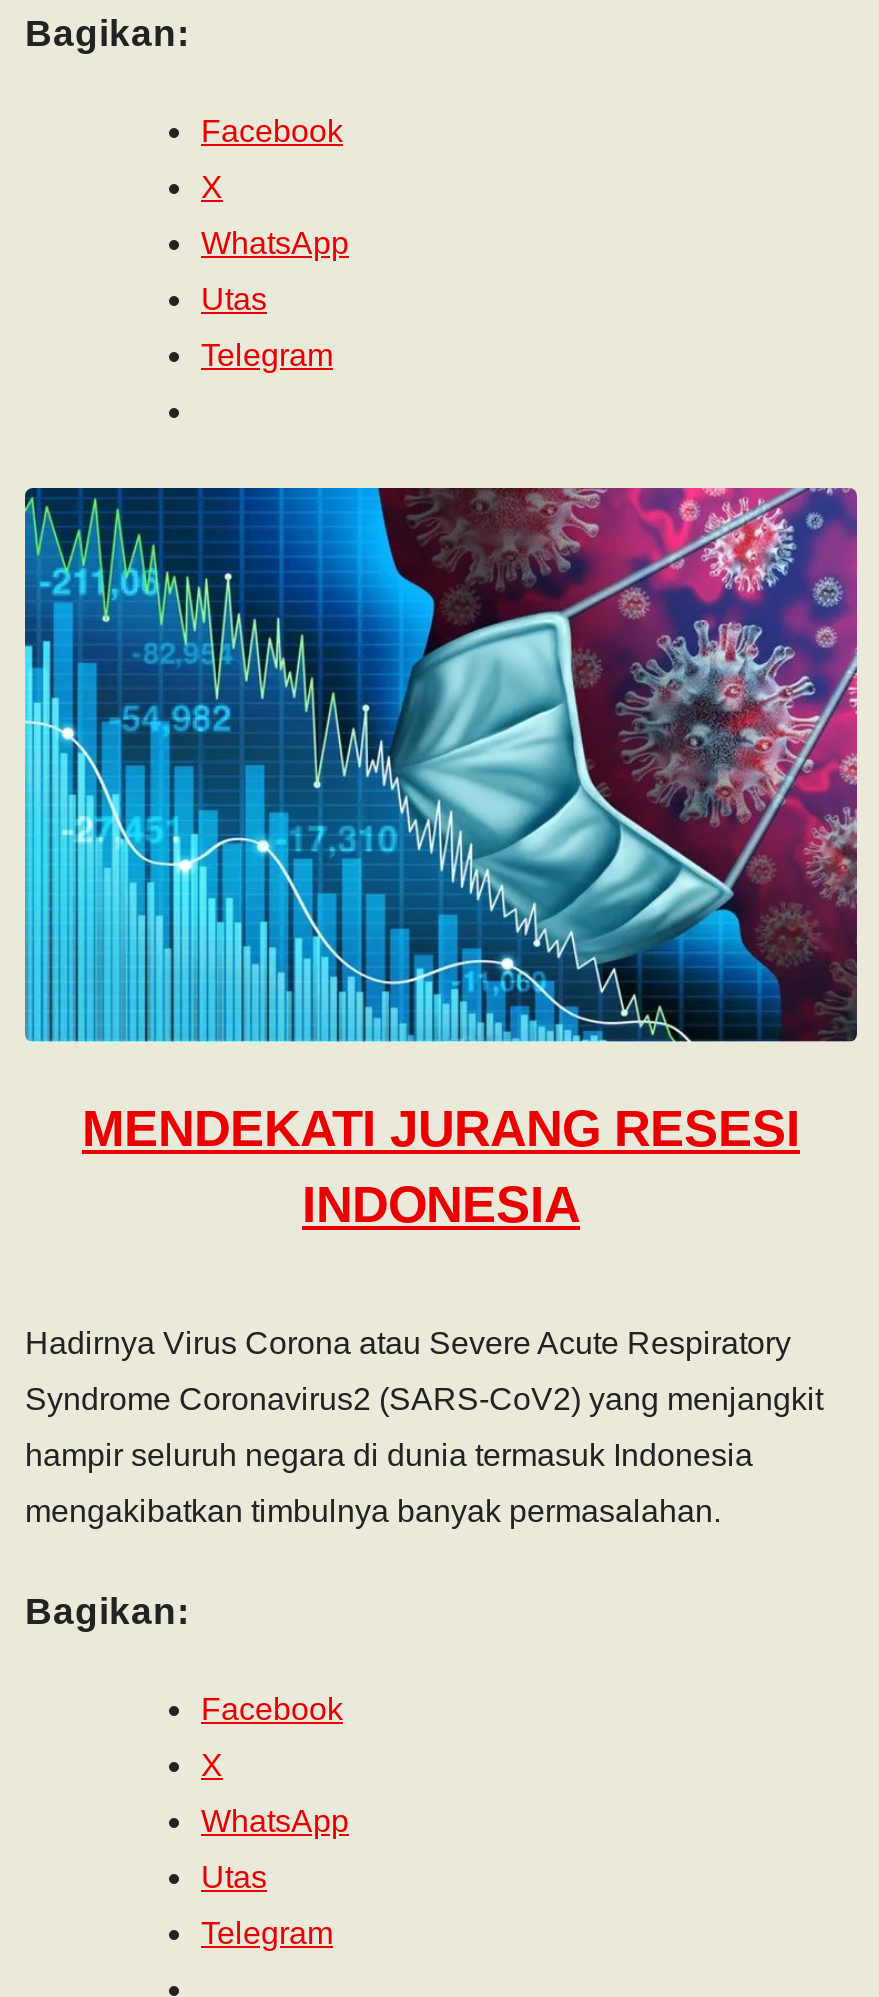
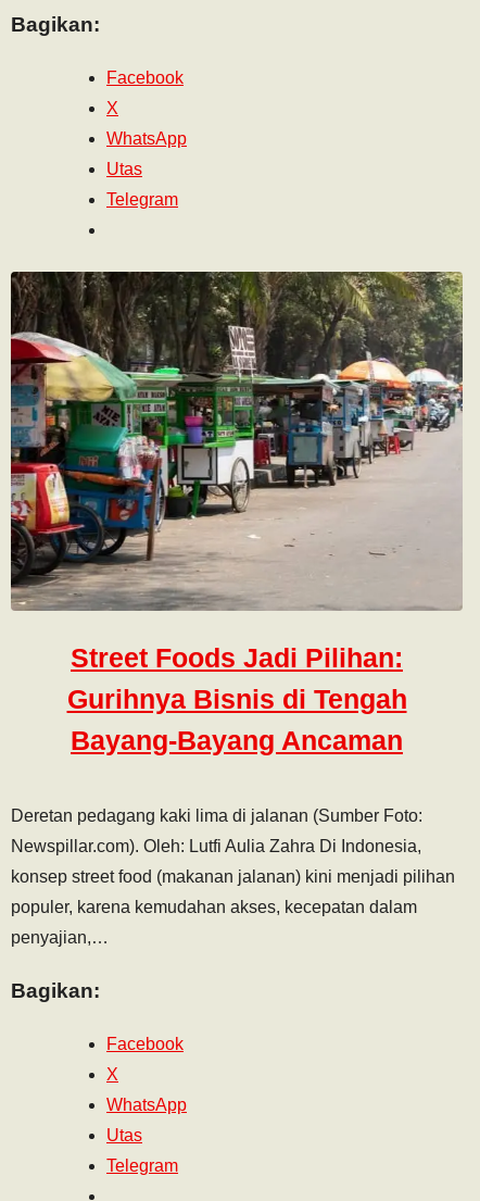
[23,486,859,1528] [image] | MENDEKATI JURANG RESESI | INDONESIA | Hadirnya Virus Corona atau Severe Acute Respiratory | Syndrome Coronavirus2 (SARS-CoV2) yang menjangkit | hampir seluruh negara di dunia termasuk Indonesia | mengakibatkan timbulnya banyak permasalahan. -> [10,271,464,946] [image] | Street Foods Jadi Pilihan: | Gurihnya Bisnis di Tengah | Bayang-Bayang Ancaman | Deretan pedagang kaki lima di jalanan (Sumber Foto: | Newspillar.com). Oleh: Lutfi Aulia Zahra Di Indonesia, | konsep street food (makanan jalanan) kini menjadi pilihan | populer, karena kemudahan akses, kecepatan dalam | penyajian,…

